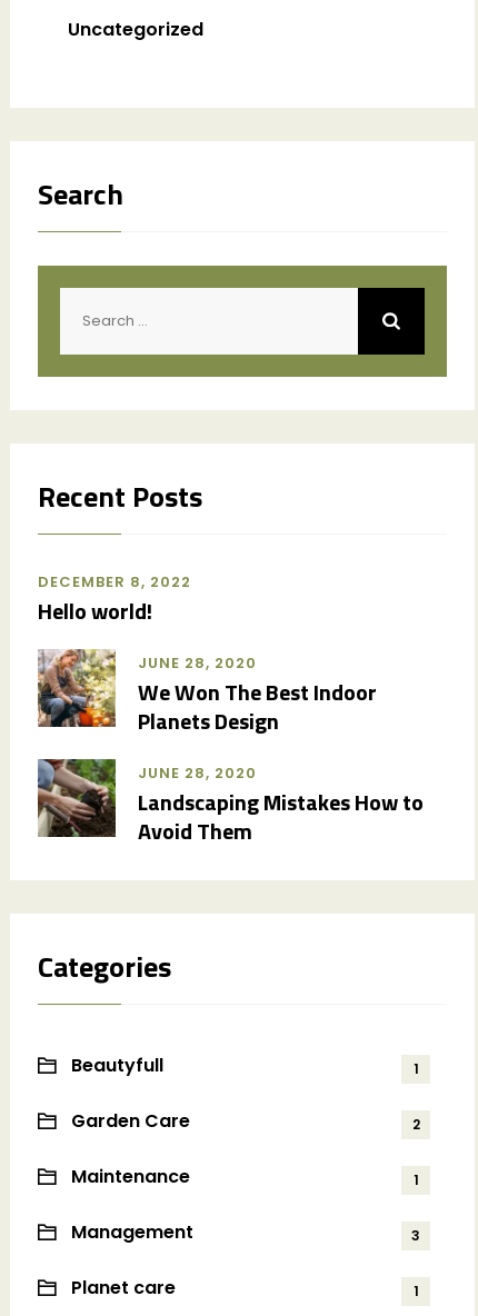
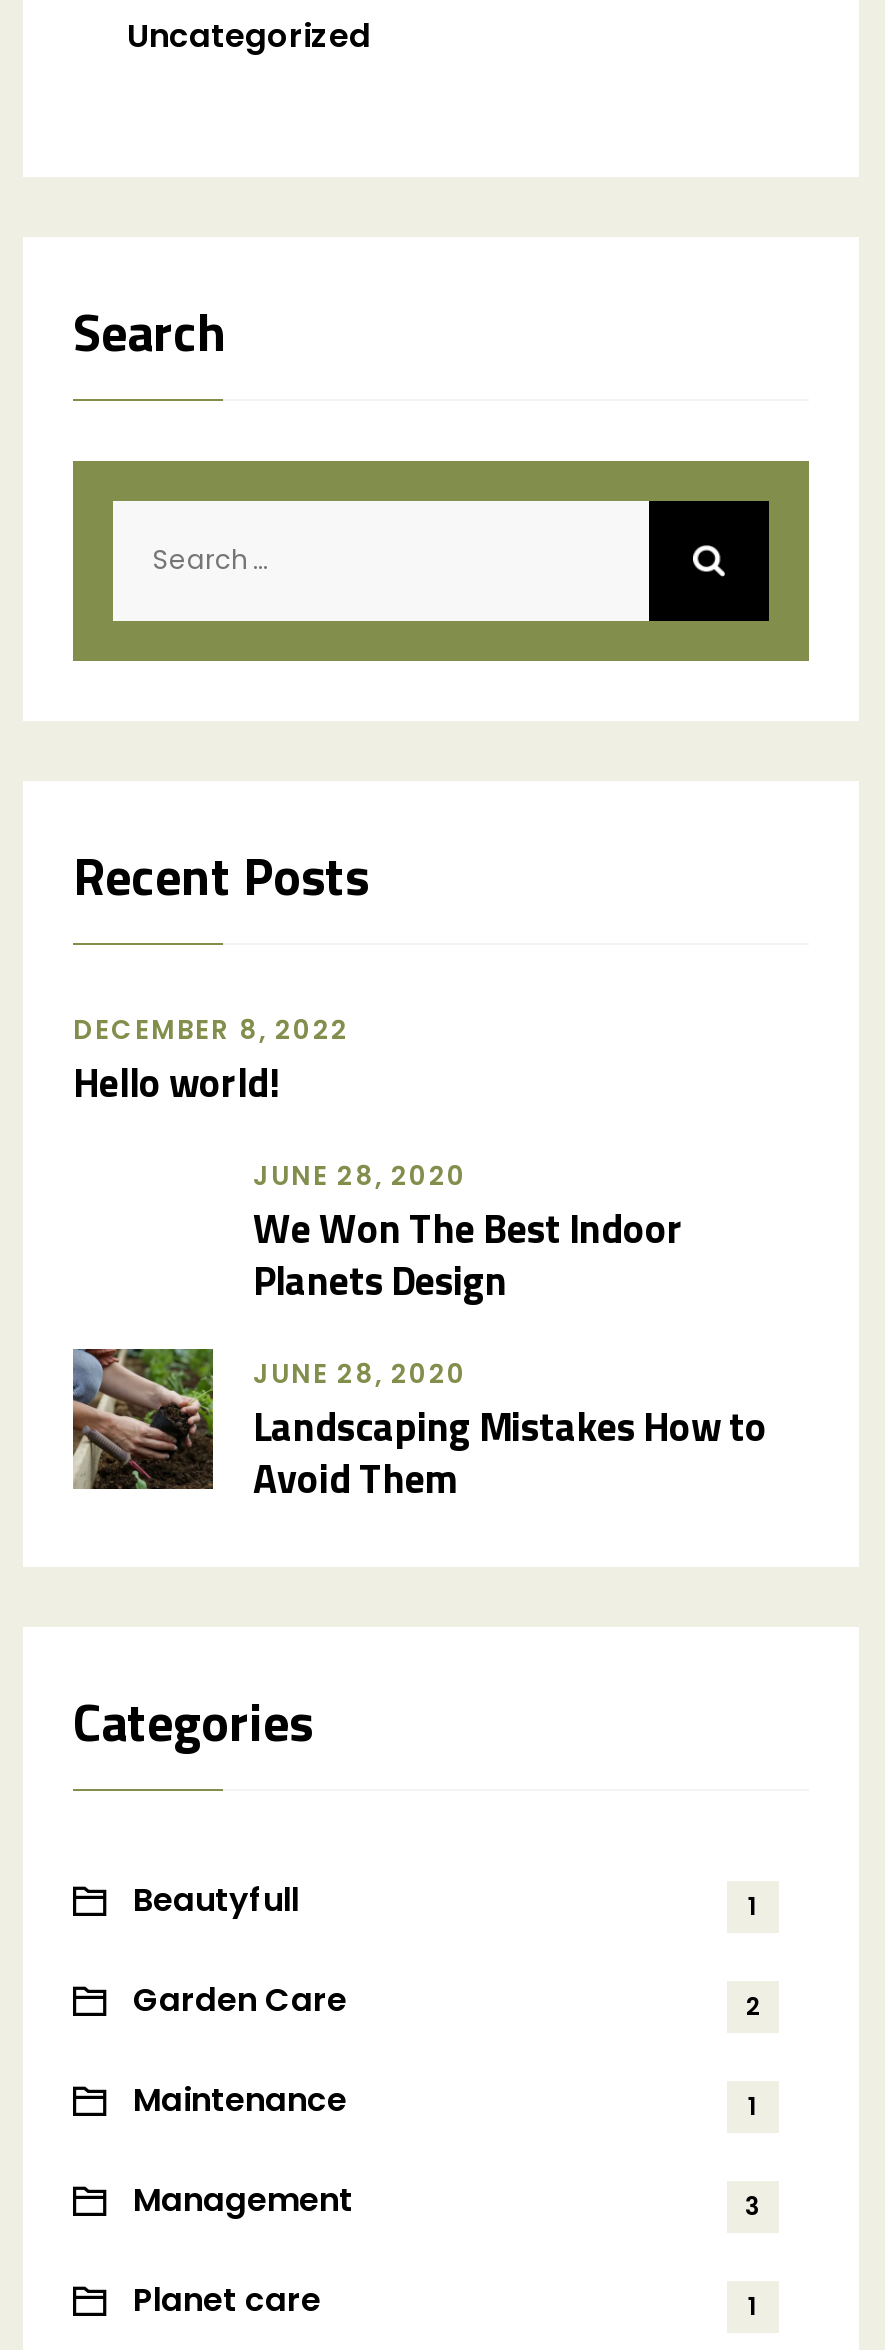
[37,648,117,728] [image] -> none

